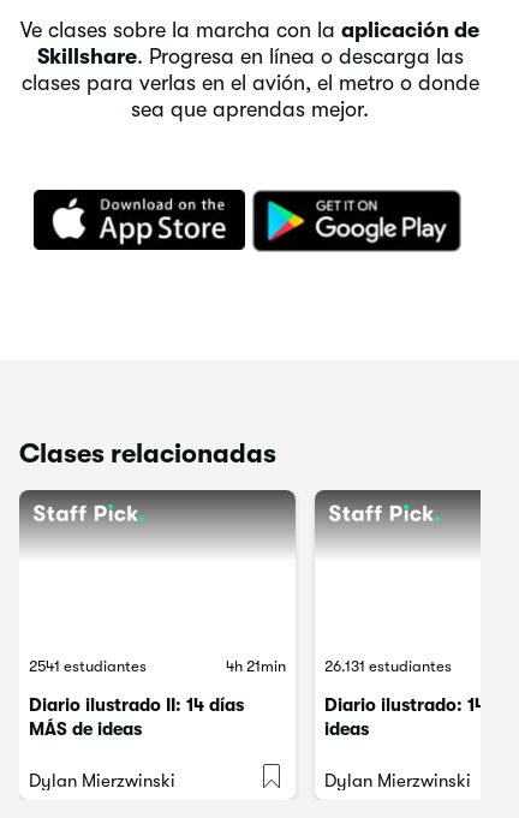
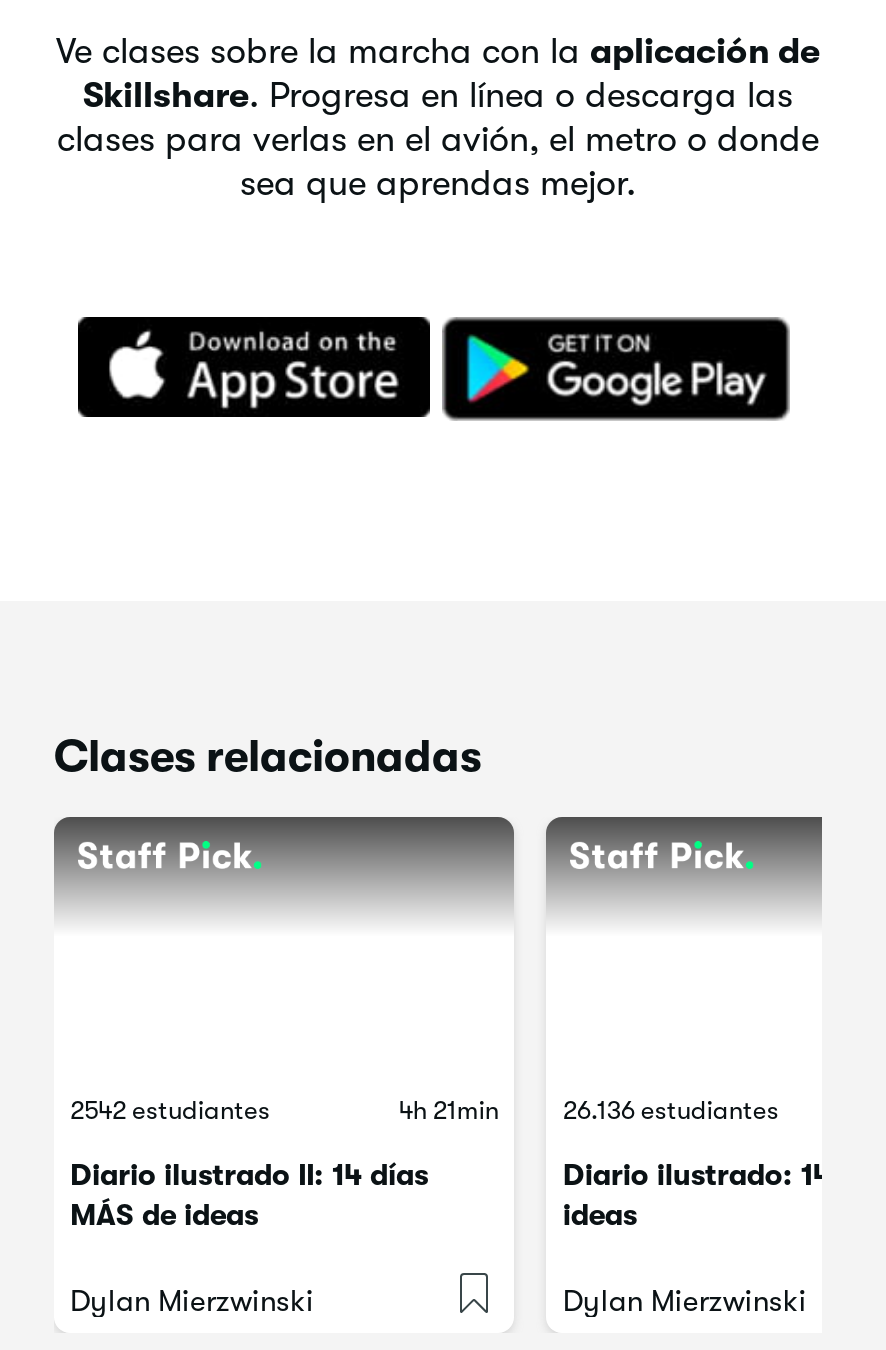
[29,657,147,675] 2541 estudiantes -> [70,1095,270,1125] 2542 estudiantes
[325,657,452,675] 26.131 estudiantes -> [563,1095,779,1125] 26.136 estudiantes

